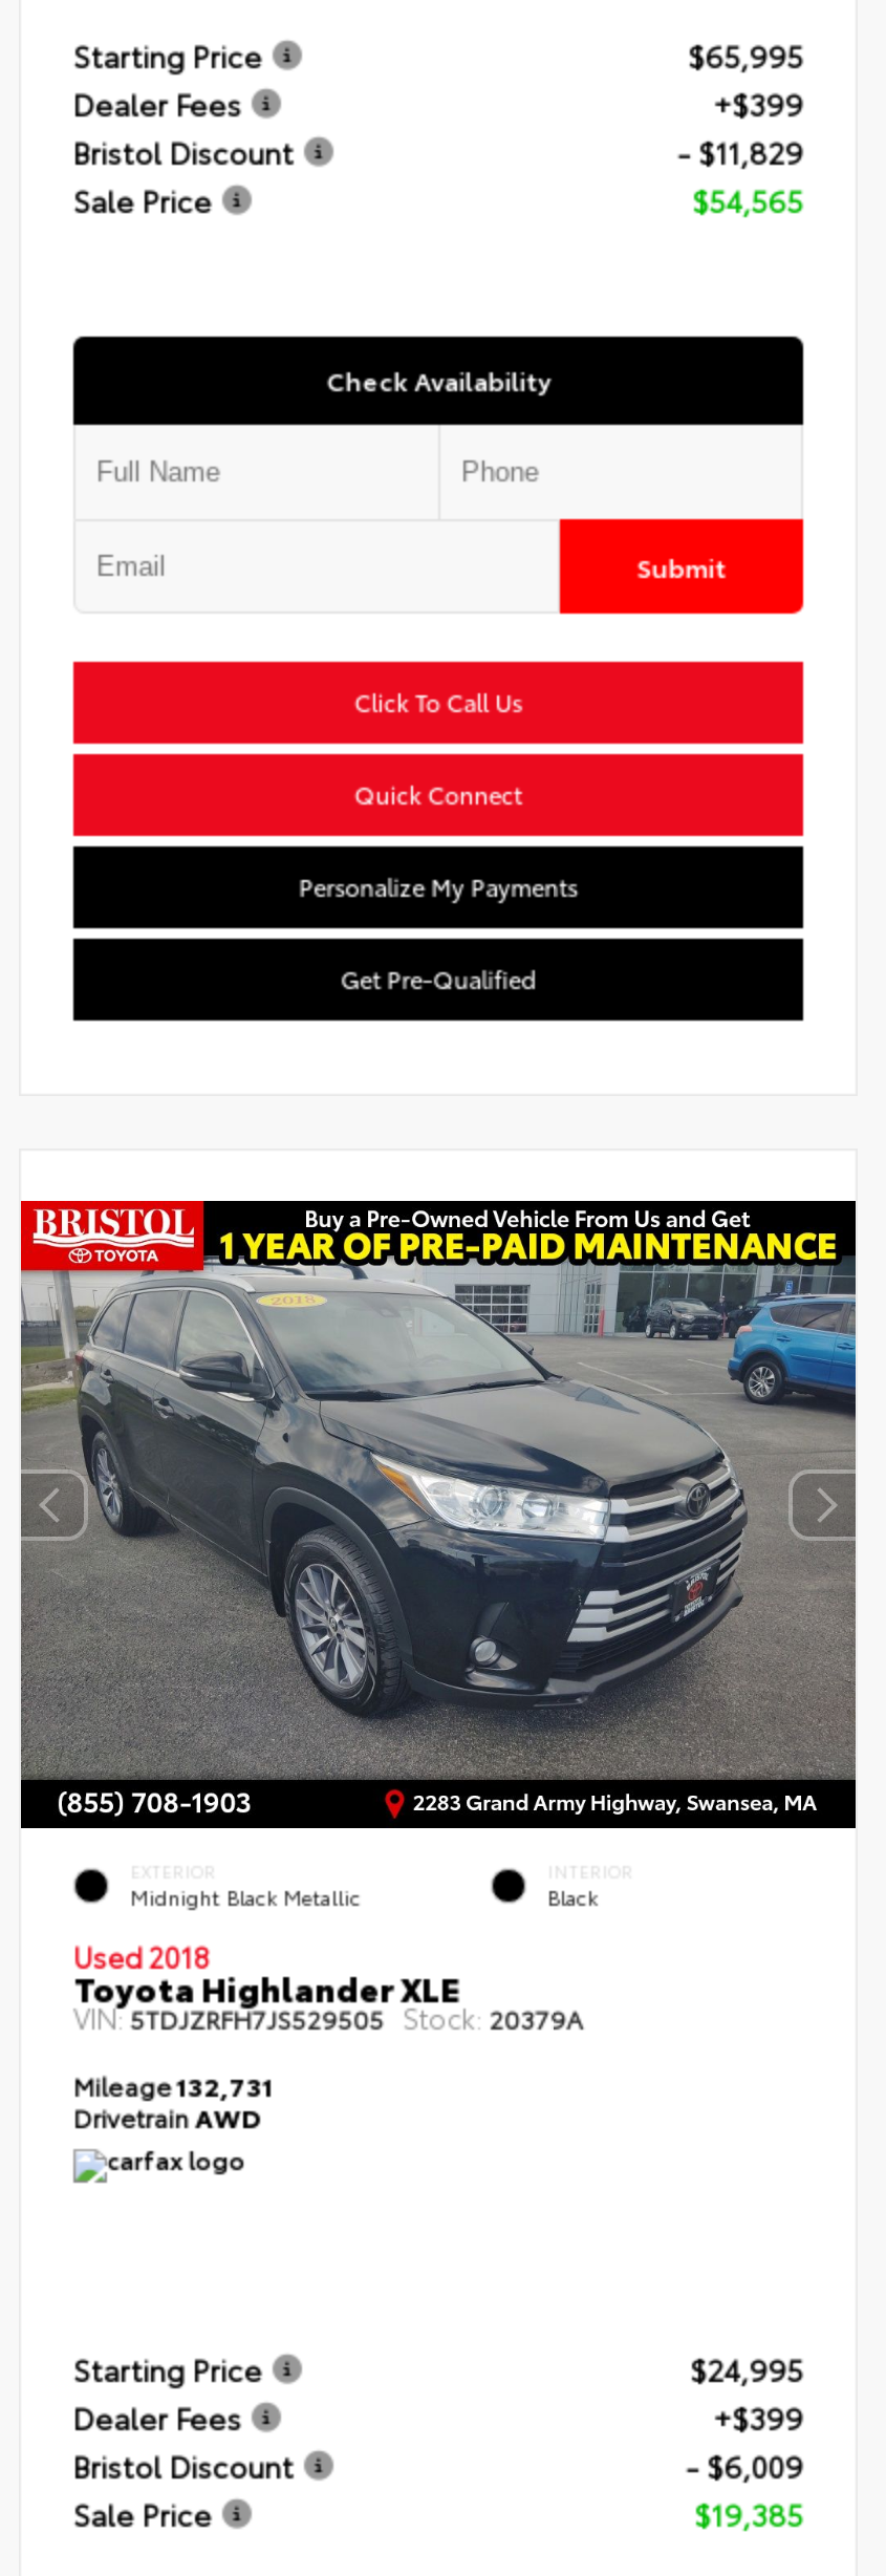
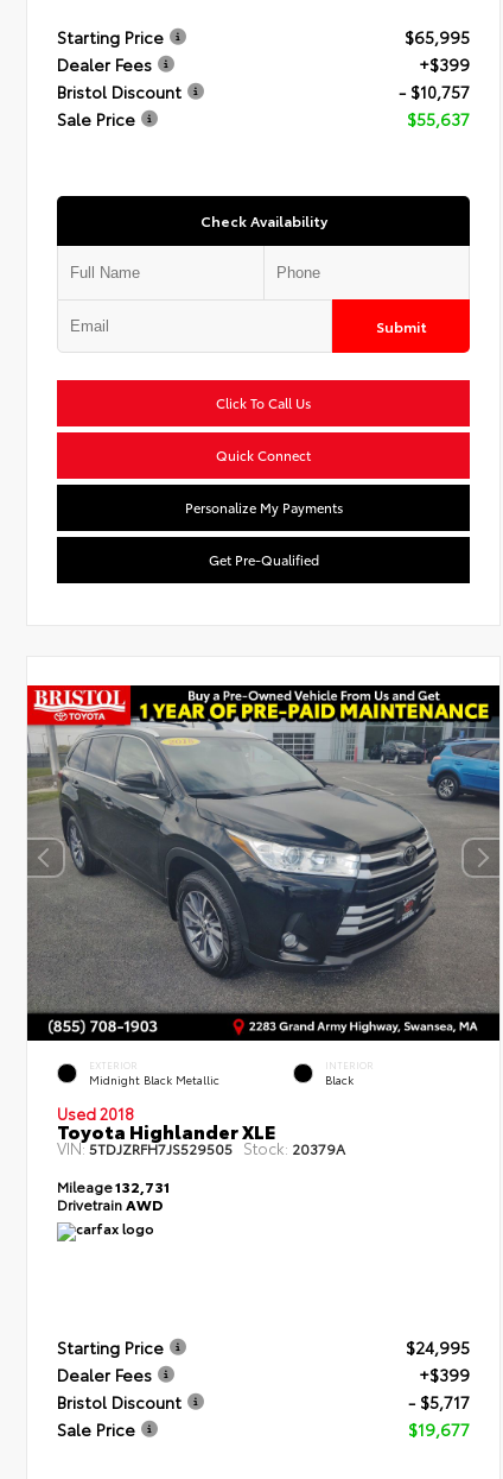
[677,130,803,172] - $11,829 -> [399,79,470,103] - $10,757
[692,179,803,221] $54,565 -> [407,107,470,130] $55,637
[686,2443,803,2485] - $6,009 -> [408,1389,470,1413] - $5,717
[694,2491,803,2533] $19,385 -> [408,1416,470,1440] $19,677

